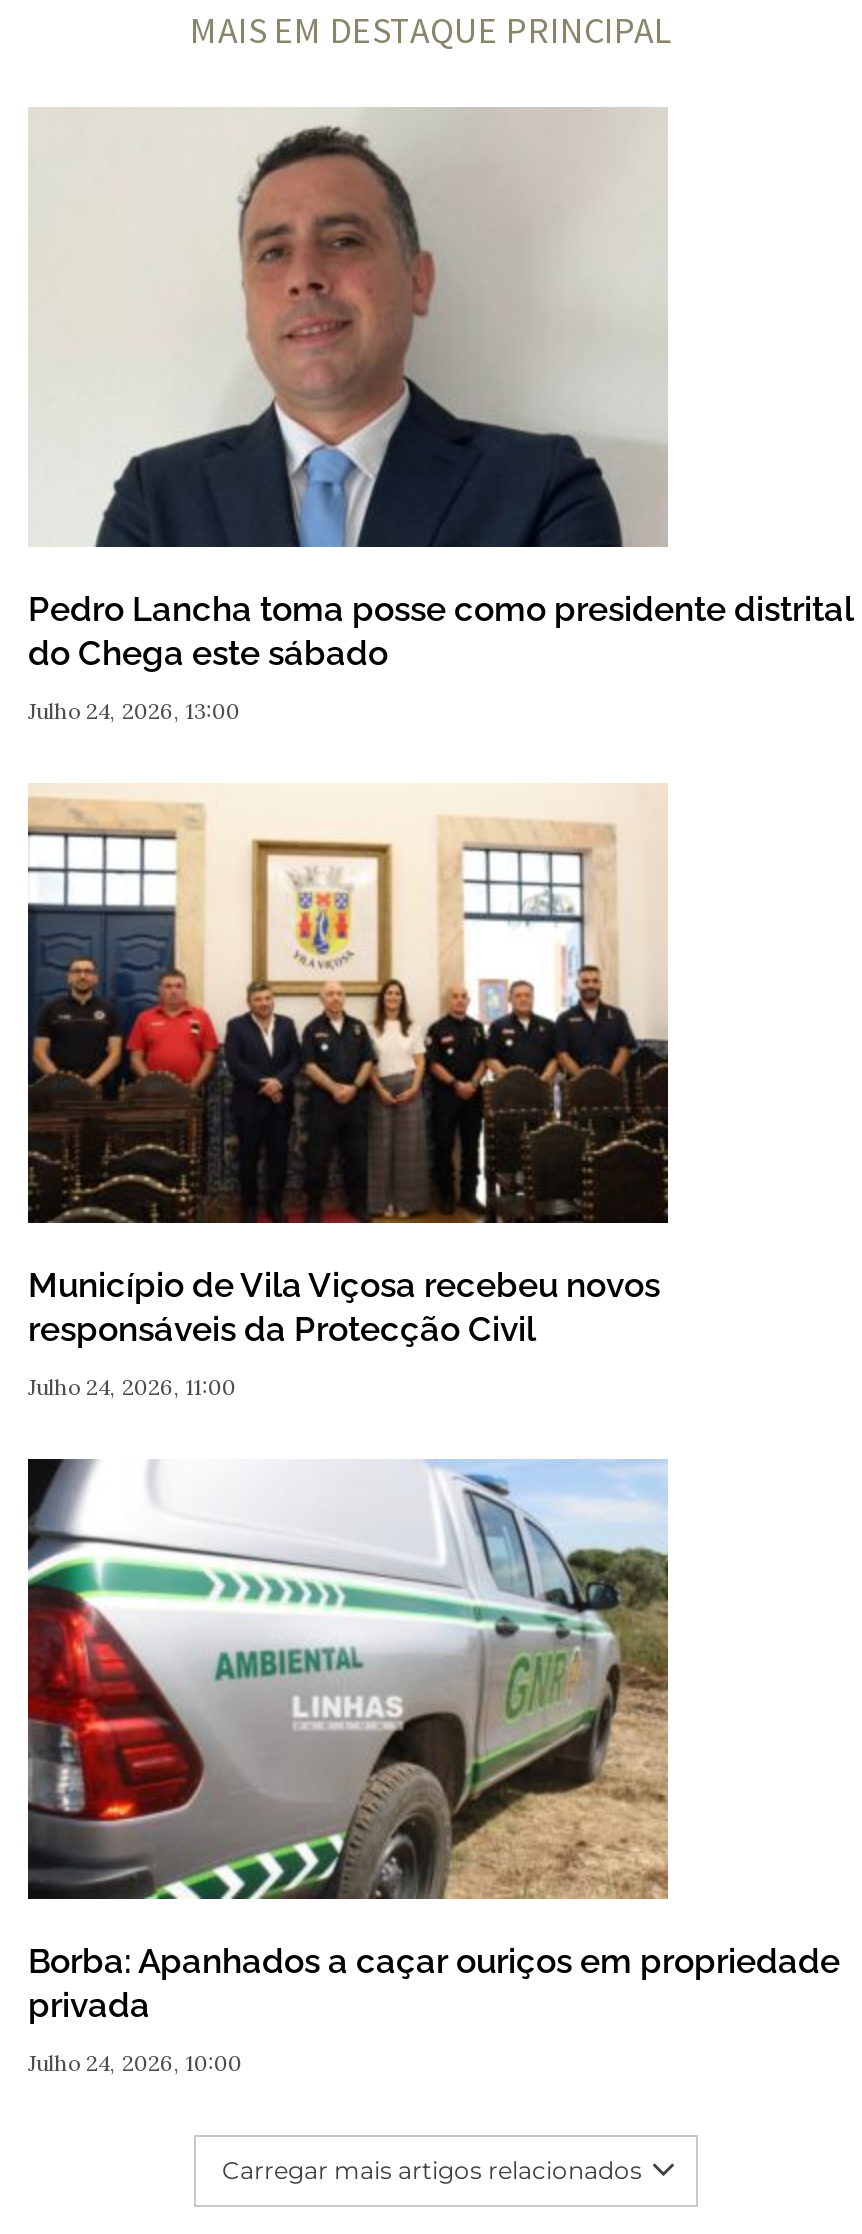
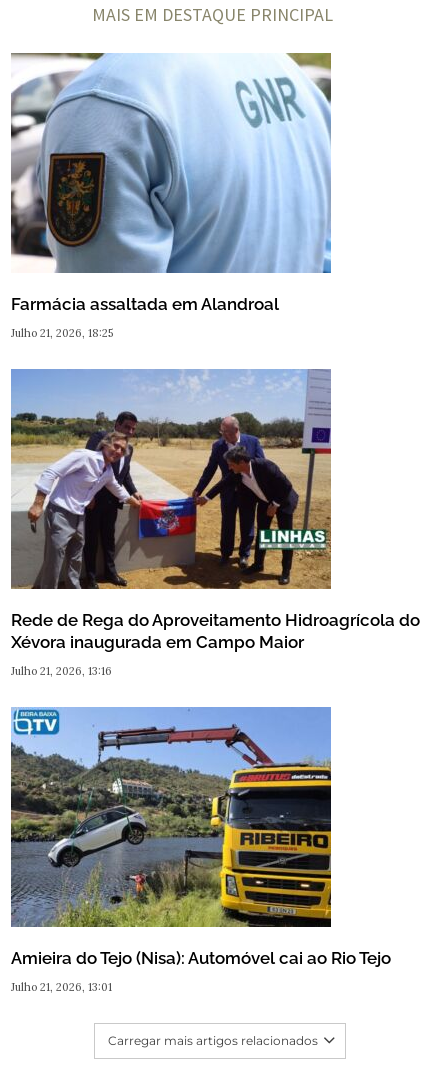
[28,106,668,550] [image] -> [10,53,331,243] [image]
[28,588,854,672] Pedro Lancha toma posse como presidente distrital | do Chega este sábado -> [11,294,279,314] Farmácia assaltada em Alandroal
[28,696,240,724] Julho 24, 2026, 13:00 -> [11,326,113,340] Julho 21, 2026, 18:25
[26,784,670,1348] [image] | Município de Vila Viçosa recebeu novos | responsáveis da Protecção Civil -> [10,368,420,652] [image] | Rede de Rega do Aproveitamento Hidroagrícola do | Xévora inaugurada em Campo Maior
[28,1372,236,1400] Julho 24, 2026, 11:00 -> [11,664,112,678] Julho 21, 2026, 13:16
[26,1458,840,2024] [image] | Borba: Apanhados a caçar ouriços em propriedade | privada -> [11,706,391,968] [image] | Amieira do Tejo (Nisa): Automóvel cai ao Rio Tejo
[28,2048,242,2076] Julho 24, 2026, 10:00 -> [11,980,112,994] Julho 21, 2026, 13:01

